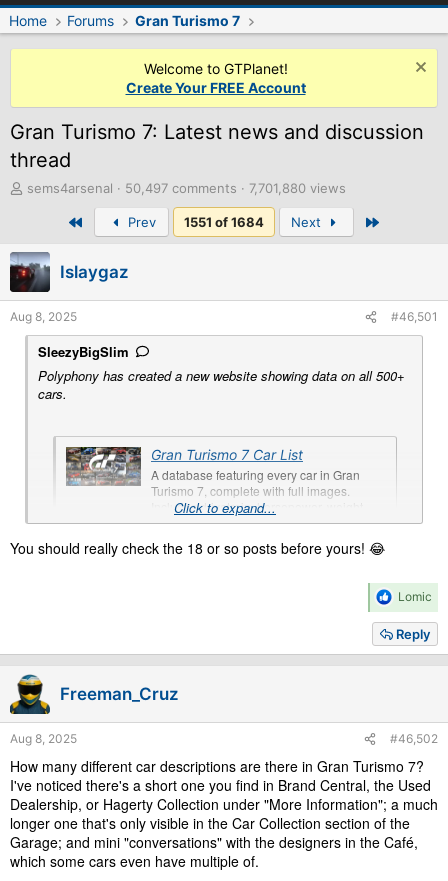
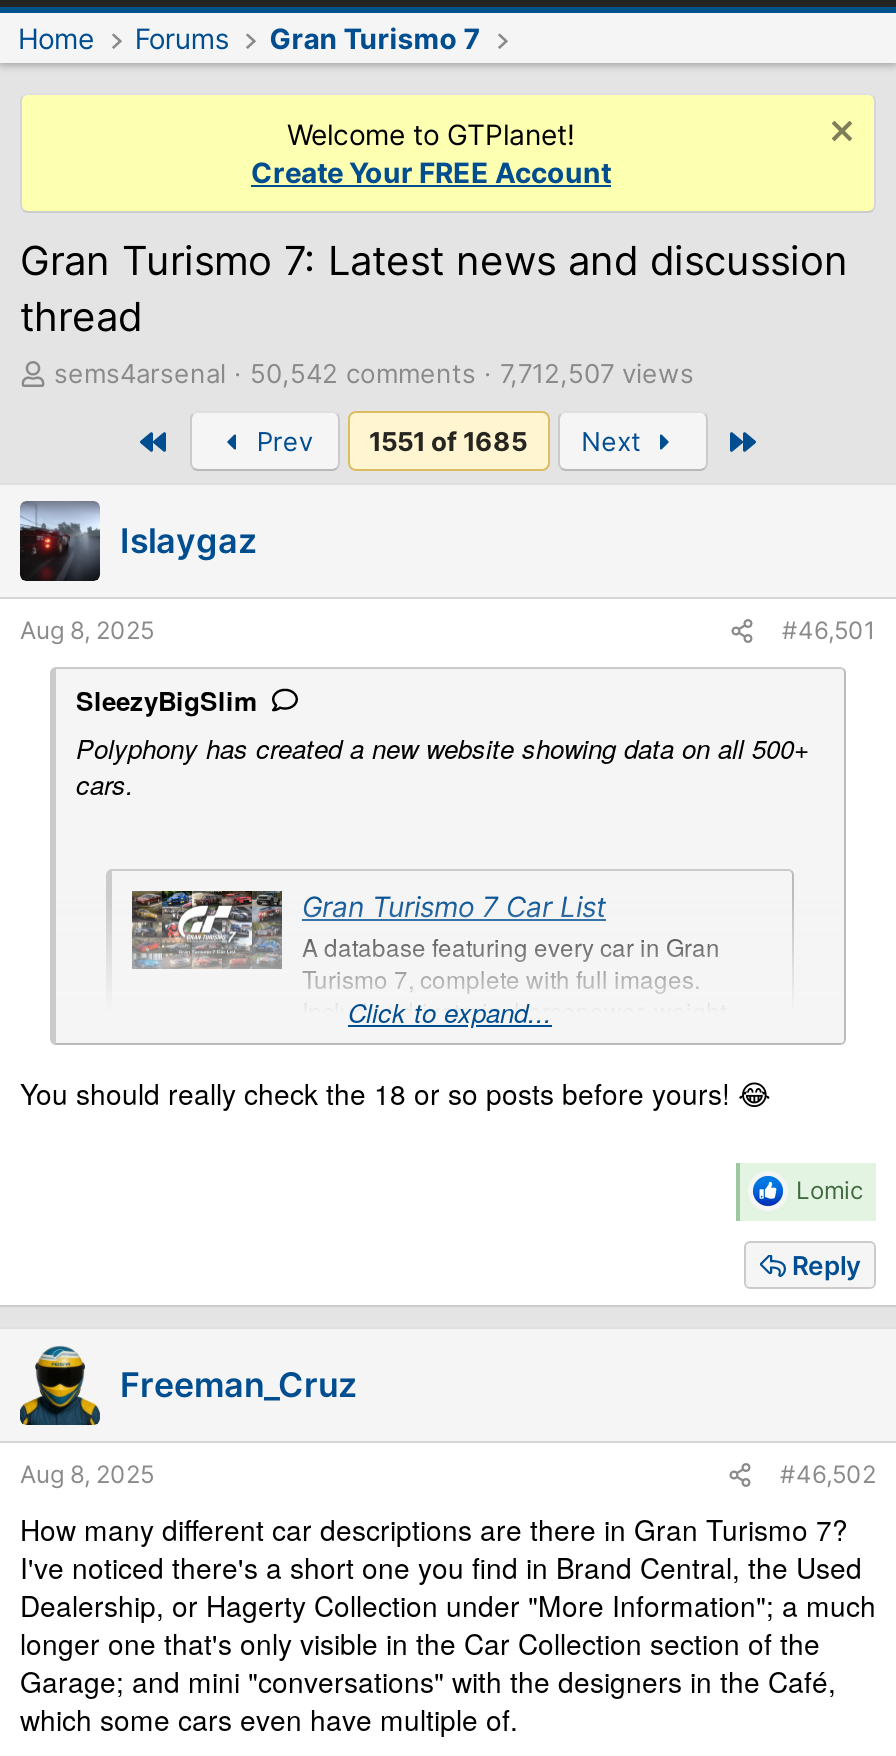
[125,180,346,196] 50,497 comments 7,701,880 views -> [250,357,694,389] 50,542 comments 7,712,507 views
[184,214,264,230] 1551 of 1684 -> [369,425,527,457] 1551 of 1685

